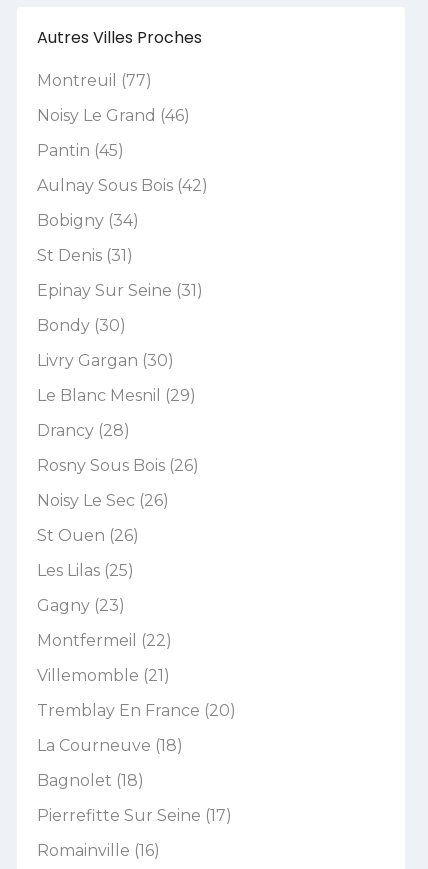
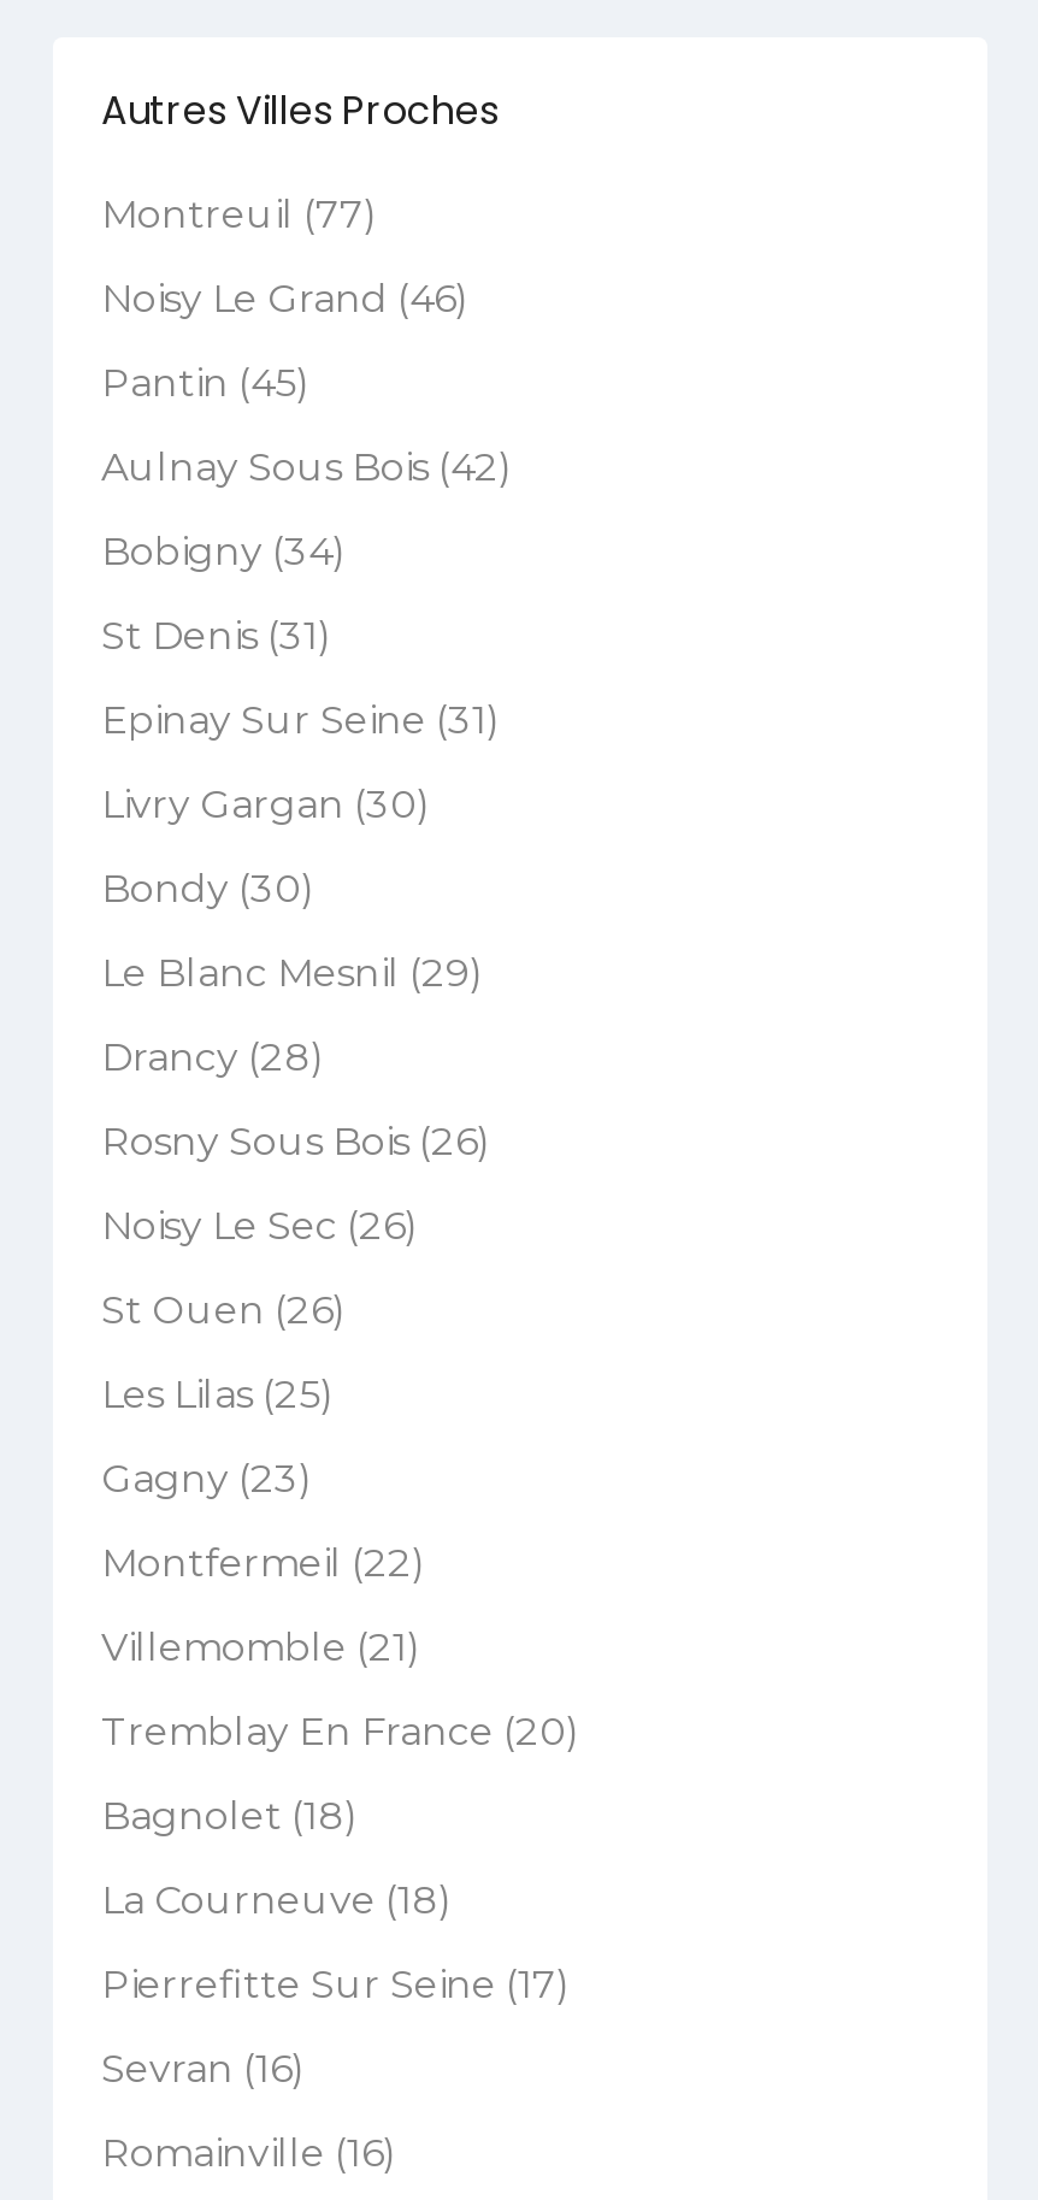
none -> [101,781,431,827] Livry Gargan (30)
[37,351,174,370] Livry Gargan (30) -> none
none -> [101,1793,359,1839] Bagnolet (18)
[37,771,144,790] Bagnolet (18) -> none
none -> [101,2046,306,2092] Sevran (16)

